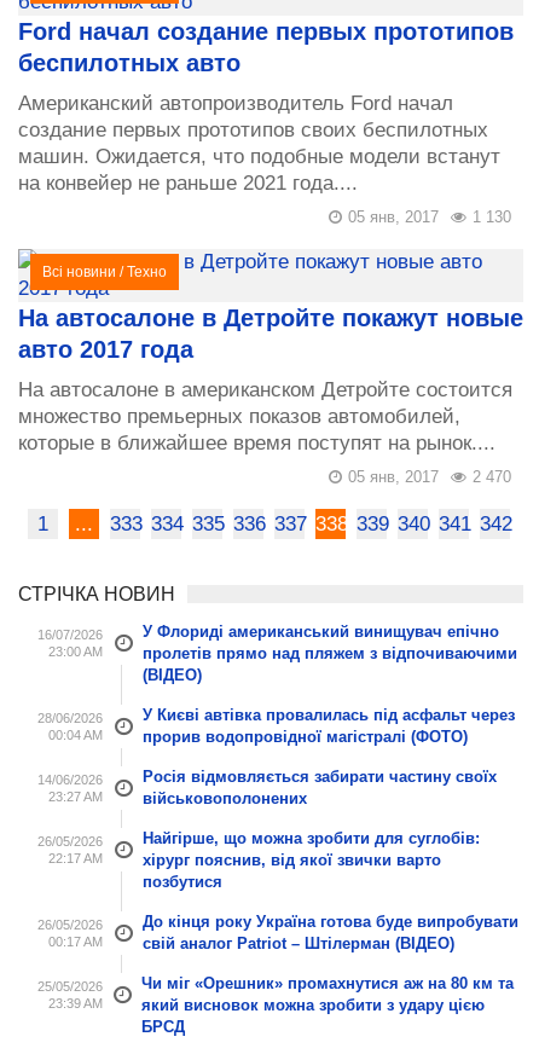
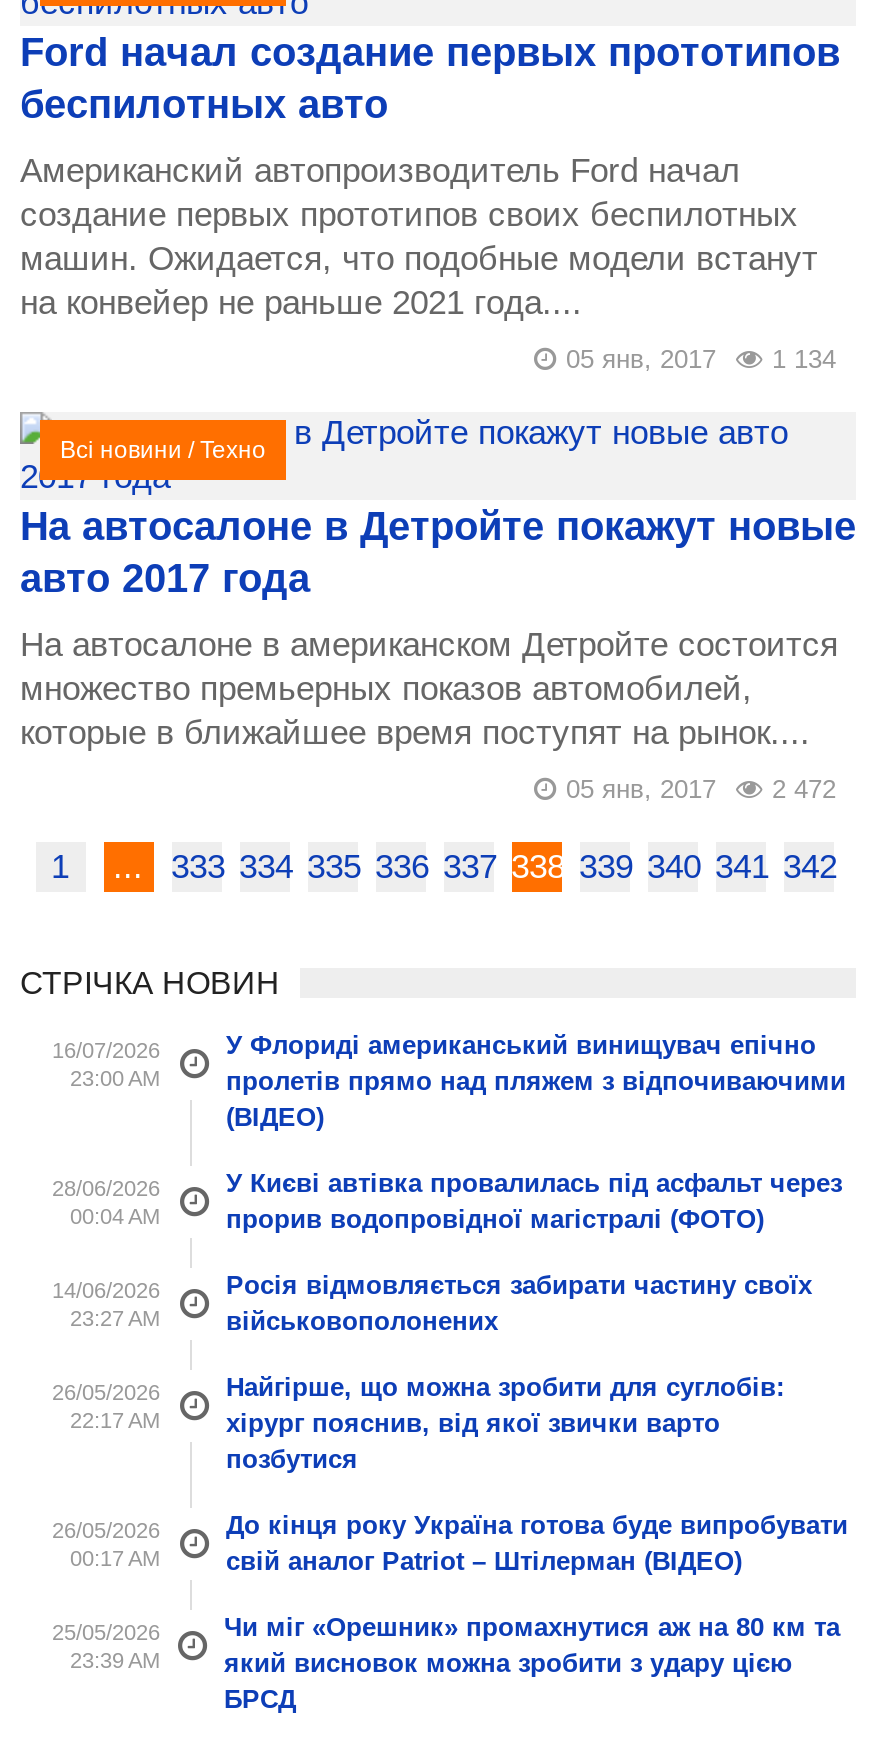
[348,208,511,226] 05 янв, 2017 1 130 -> [566,344,836,374] 05 янв, 2017 1 134
[348,468,511,486] 05 янв, 2017 2 470 -> [566,774,836,804] 05 янв, 2017 2 472

